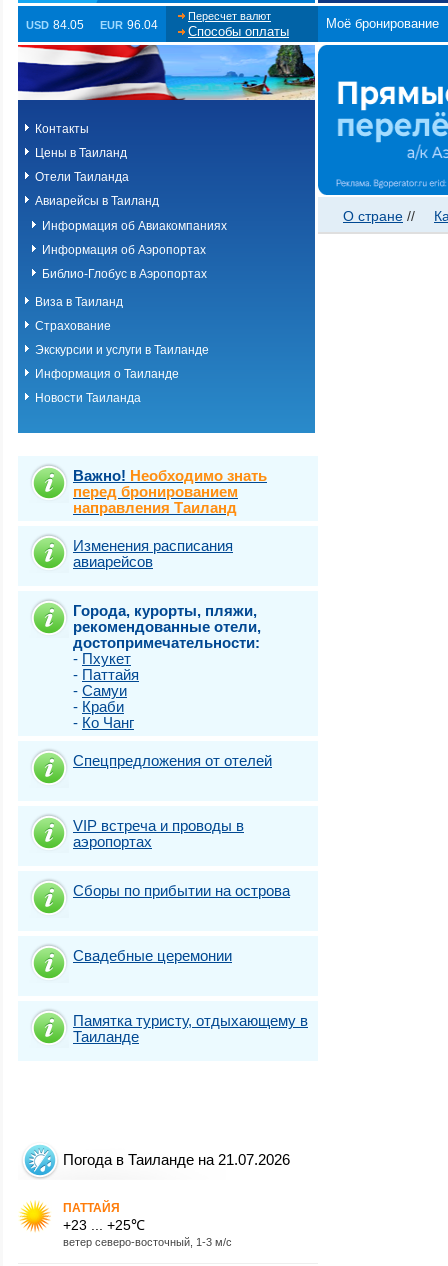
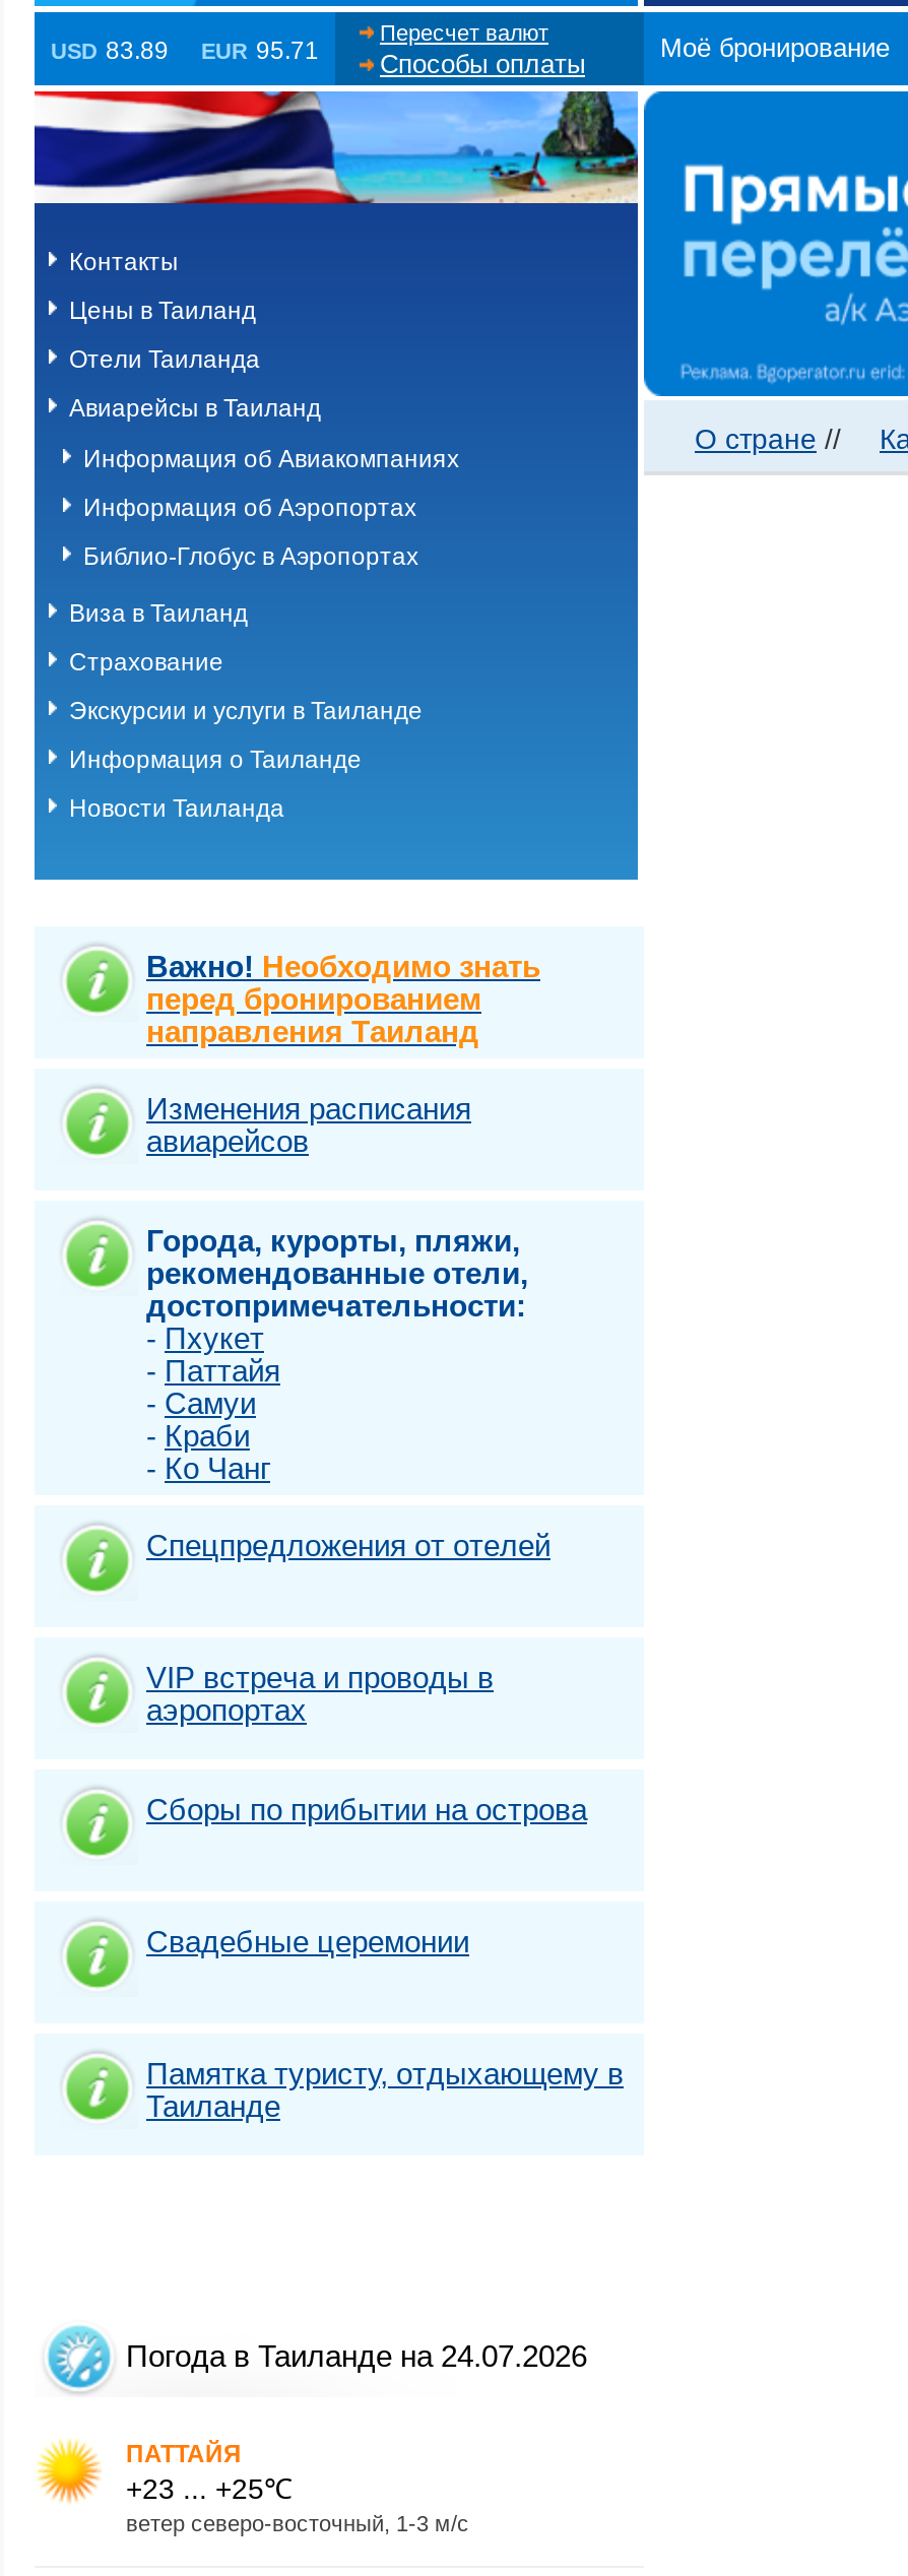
[26,18,84,32] USD 84.05 -> [51,37,169,65] USD 83.89
[100,18,158,32] EUR 96.04 -> [201,37,319,65] EUR 95.71
[63,1151,290,1168] Погода в Таиланде на 21.07.2026 -> [126,2338,587,2373] Погода в Таиланде на 24.07.2026

